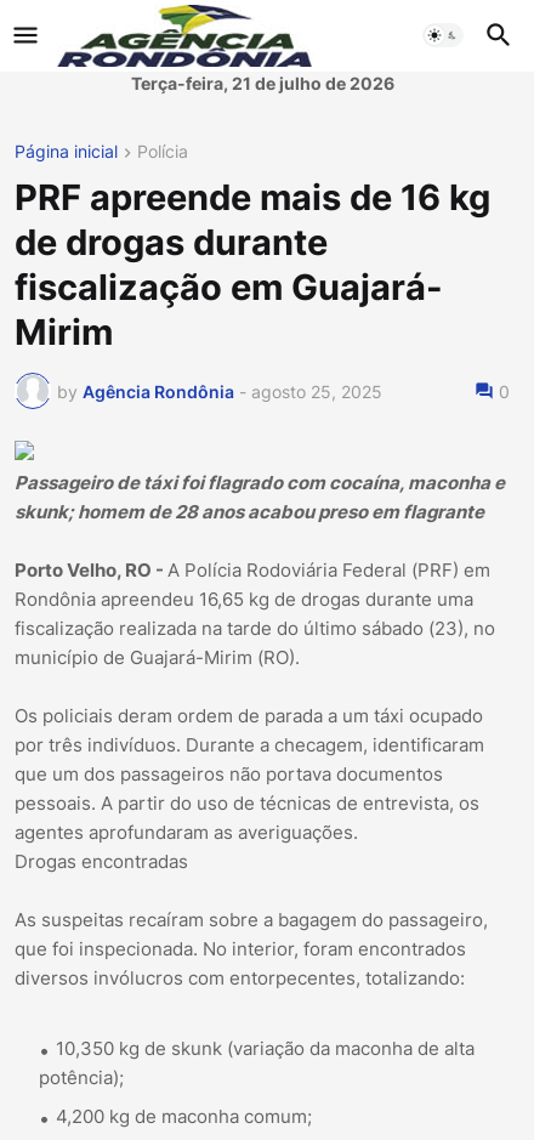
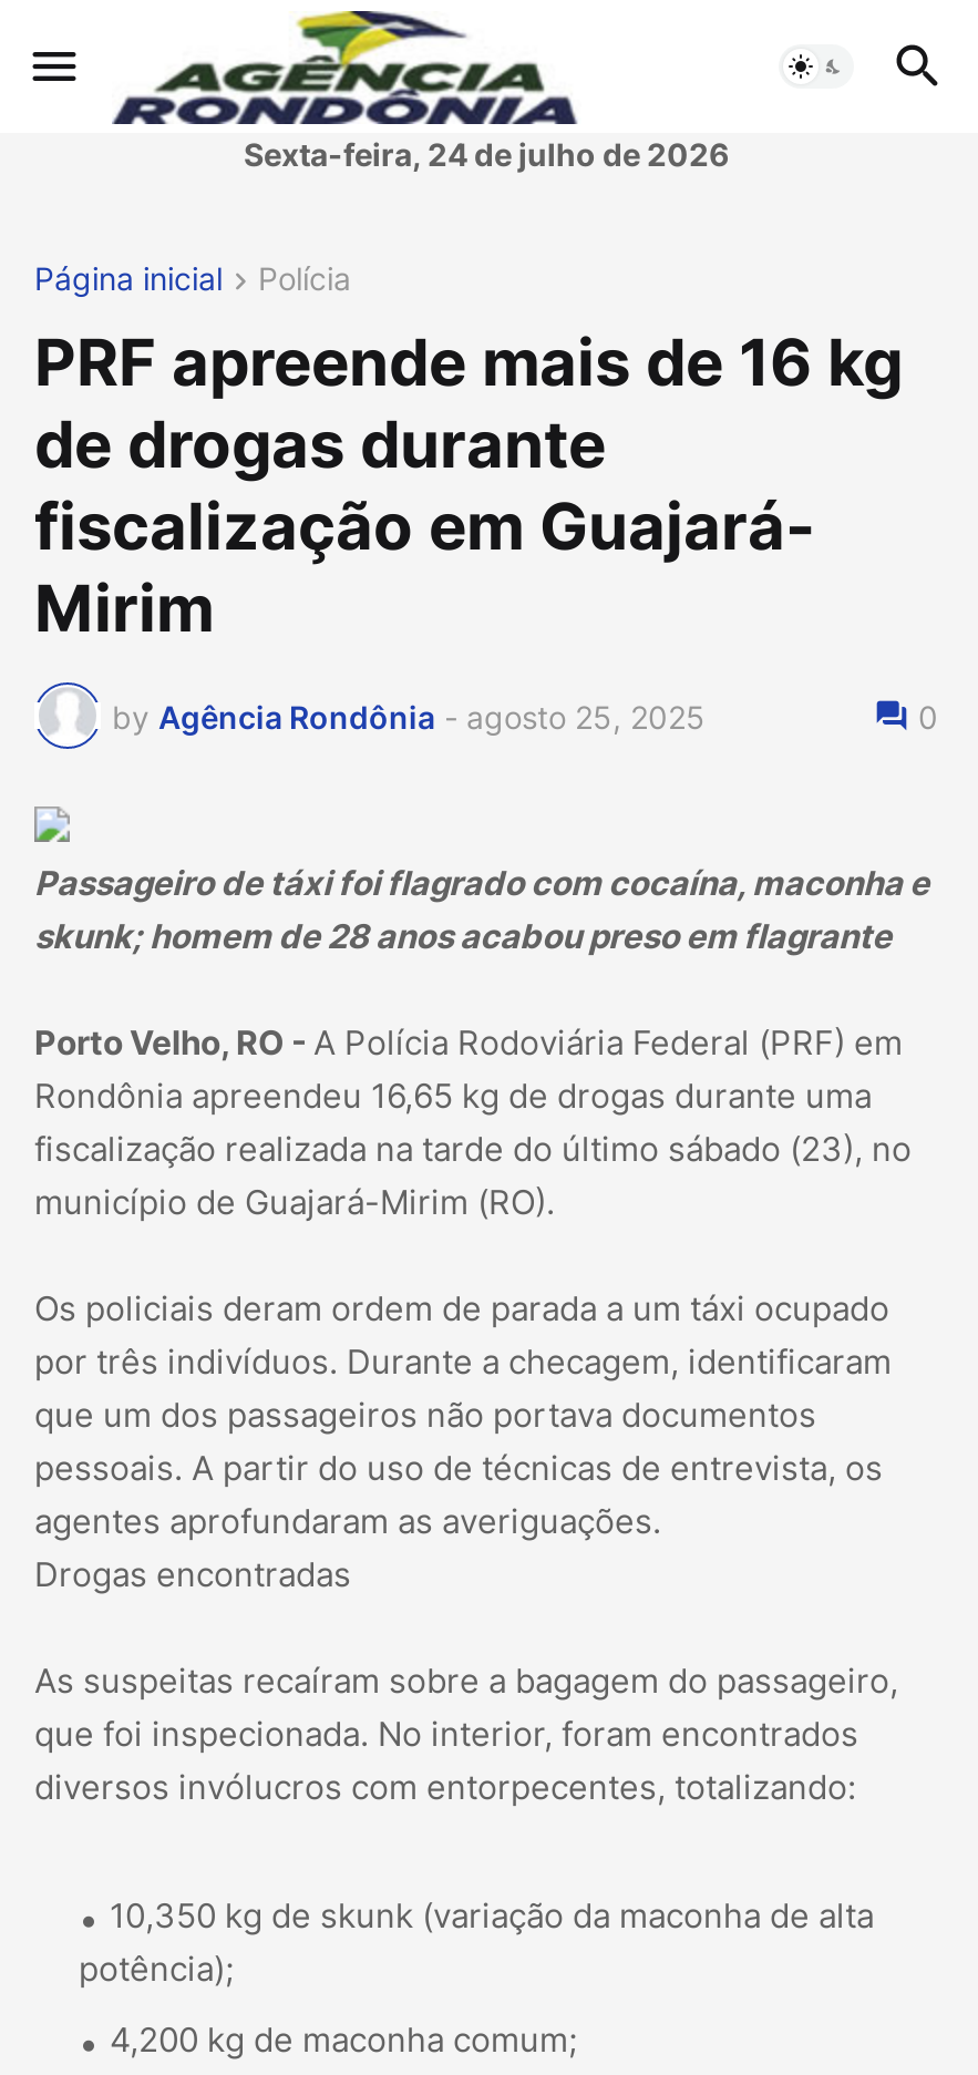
[130,73,394,93] Terça-feira, 21 de julho de 2026 -> [244,135,729,173] Sexta-feira, 24 de julho de 2026

